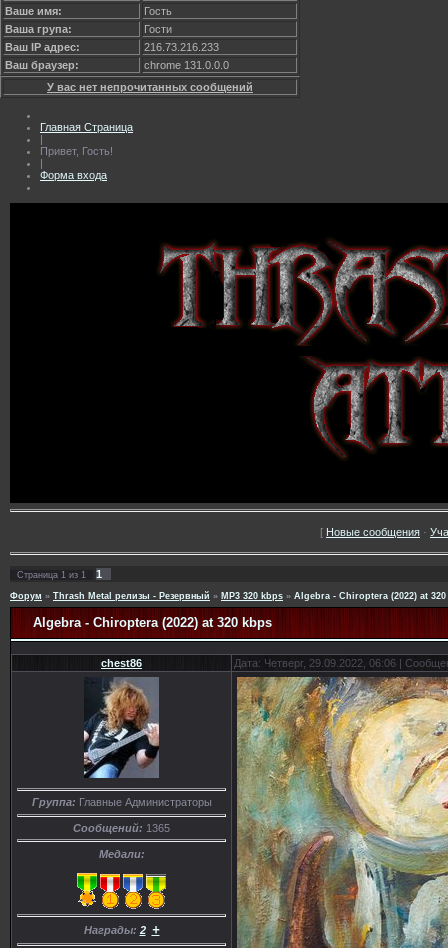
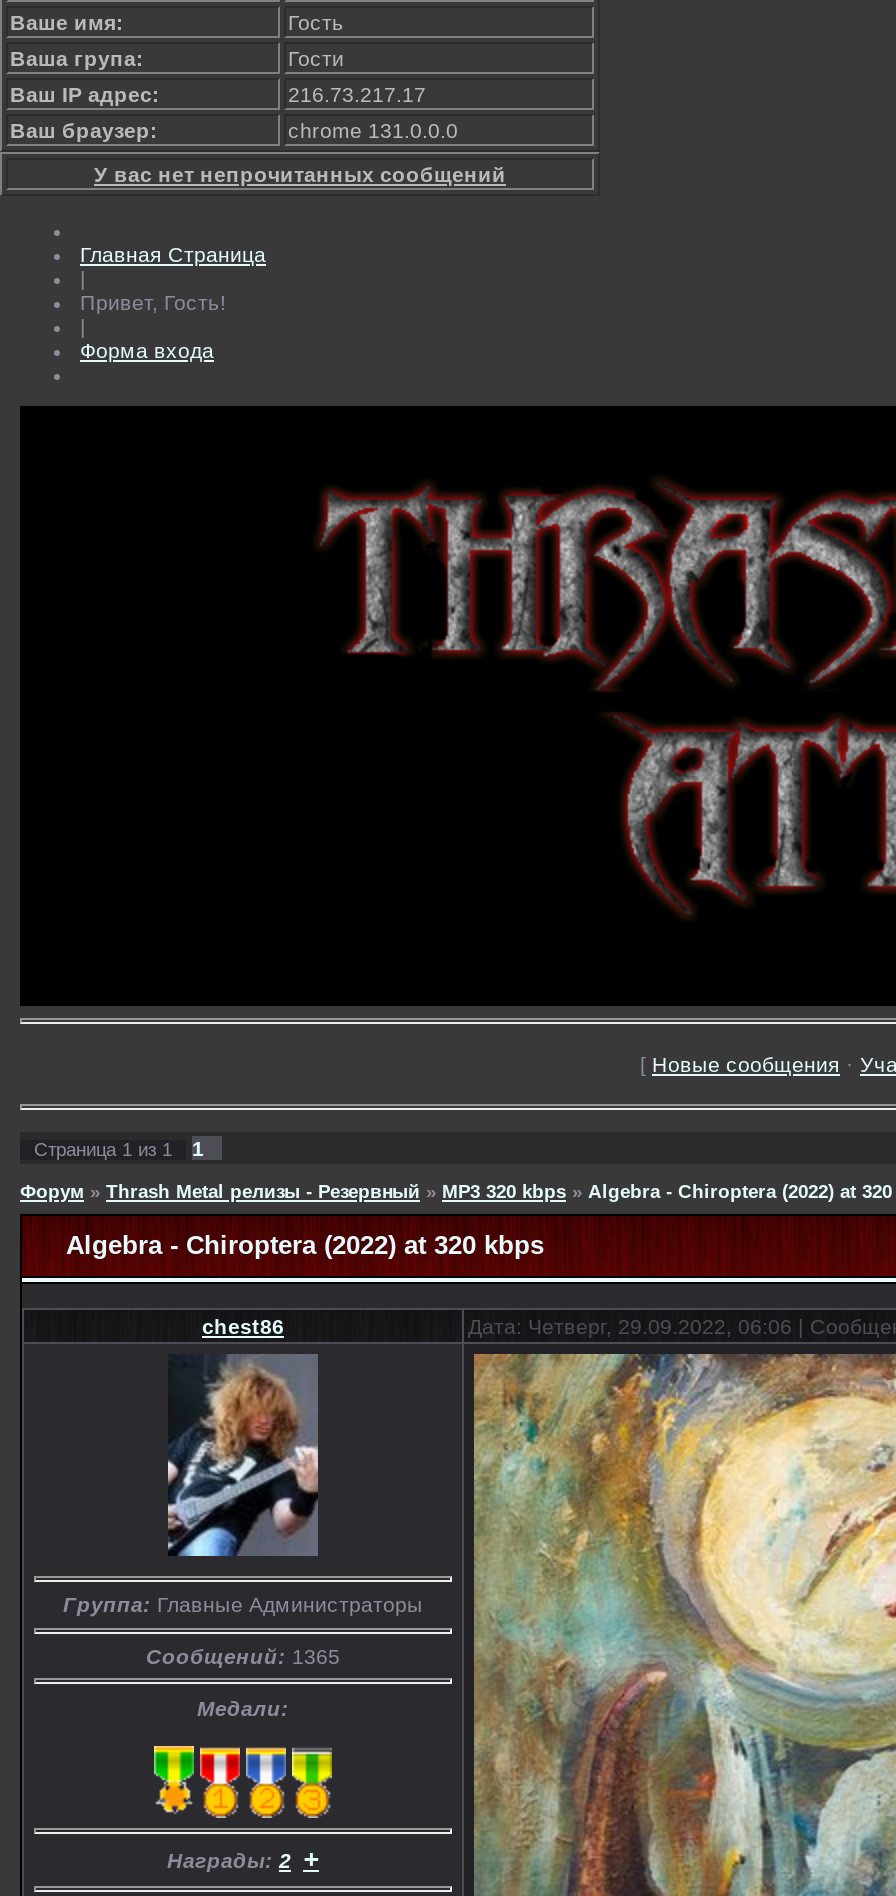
[144,41,219,53] 216.73.216.233 -> [288,82,426,106] 216.73.217.17

